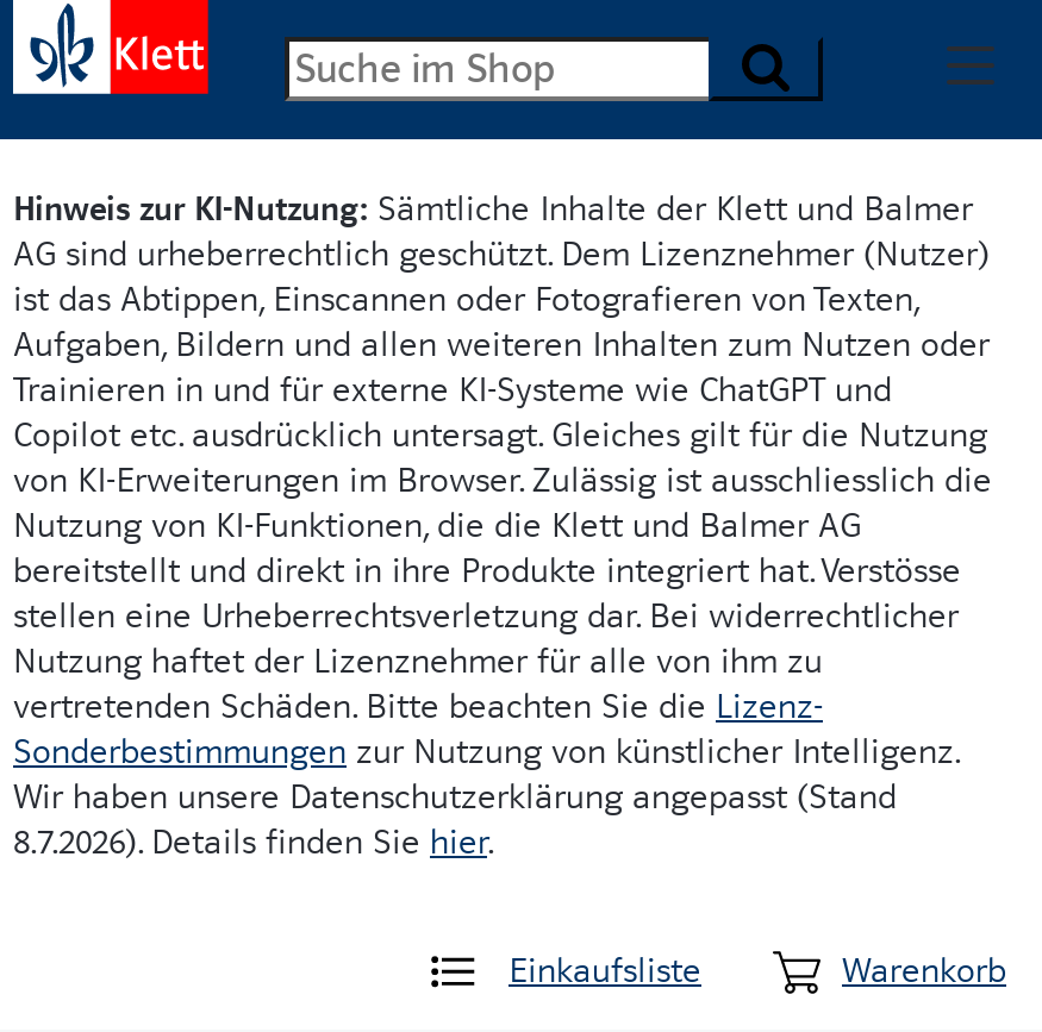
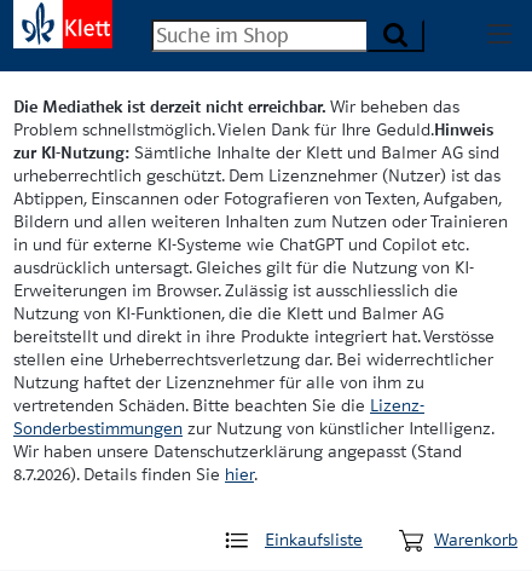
[13,187,992,501] Hinweis zur KI-Nutzung: Sämtliche Inhalte der Klett und Balmer | AG sind urheberrechtlich geschützt. Dem Lizenznehmer (Nutzer) | ist das Abtippen, Einscannen oder Fotografieren von Texten, | Aufgaben, Bildern und allen weiteren Inhalten zum Nutzen oder | Trainieren in und für externe KI-Systeme wie ChatGPT und | Copilot etc. ausdrücklich untersagt. Gleiches gilt für die Nutzung | von KI-Erweiterungen im Browser. Zulässig ist ausschliesslich die -> [13,96,508,301] Die Mediathek ist derzeit nicht erreichbar. Wir beheben das | Problem schnellstmöglich. Vielen Dank für Ihre Geduld.Hinweis | zur KI-Nutzung: Sämtliche Inhalte der Klett und Balmer AG sind | urheberrechtlich geschützt. Dem Lizenznehmer (Nutzer) ist das | Abtippen, Einscannen oder Fotografieren von Texten, Aufgaben, | Bildern und allen weiteren Inhalten zum Nutzen oder Trainieren | in und für externe KI-Systeme wie ChatGPT und Copilot etc. | ausdrücklich untersagt. Gleiches gilt für die Nutzung von KI- | Erweiterungen im Browser. Zulässig ist ausschliesslich die

